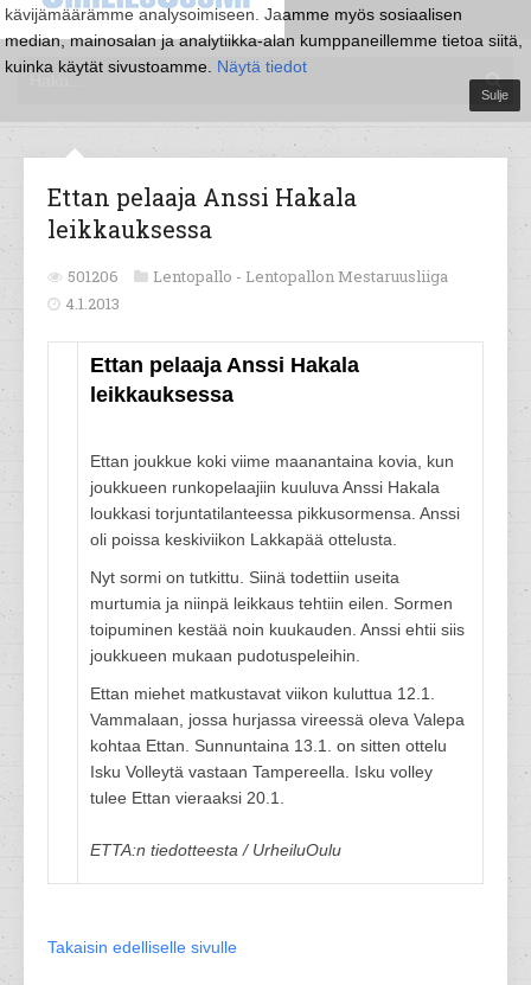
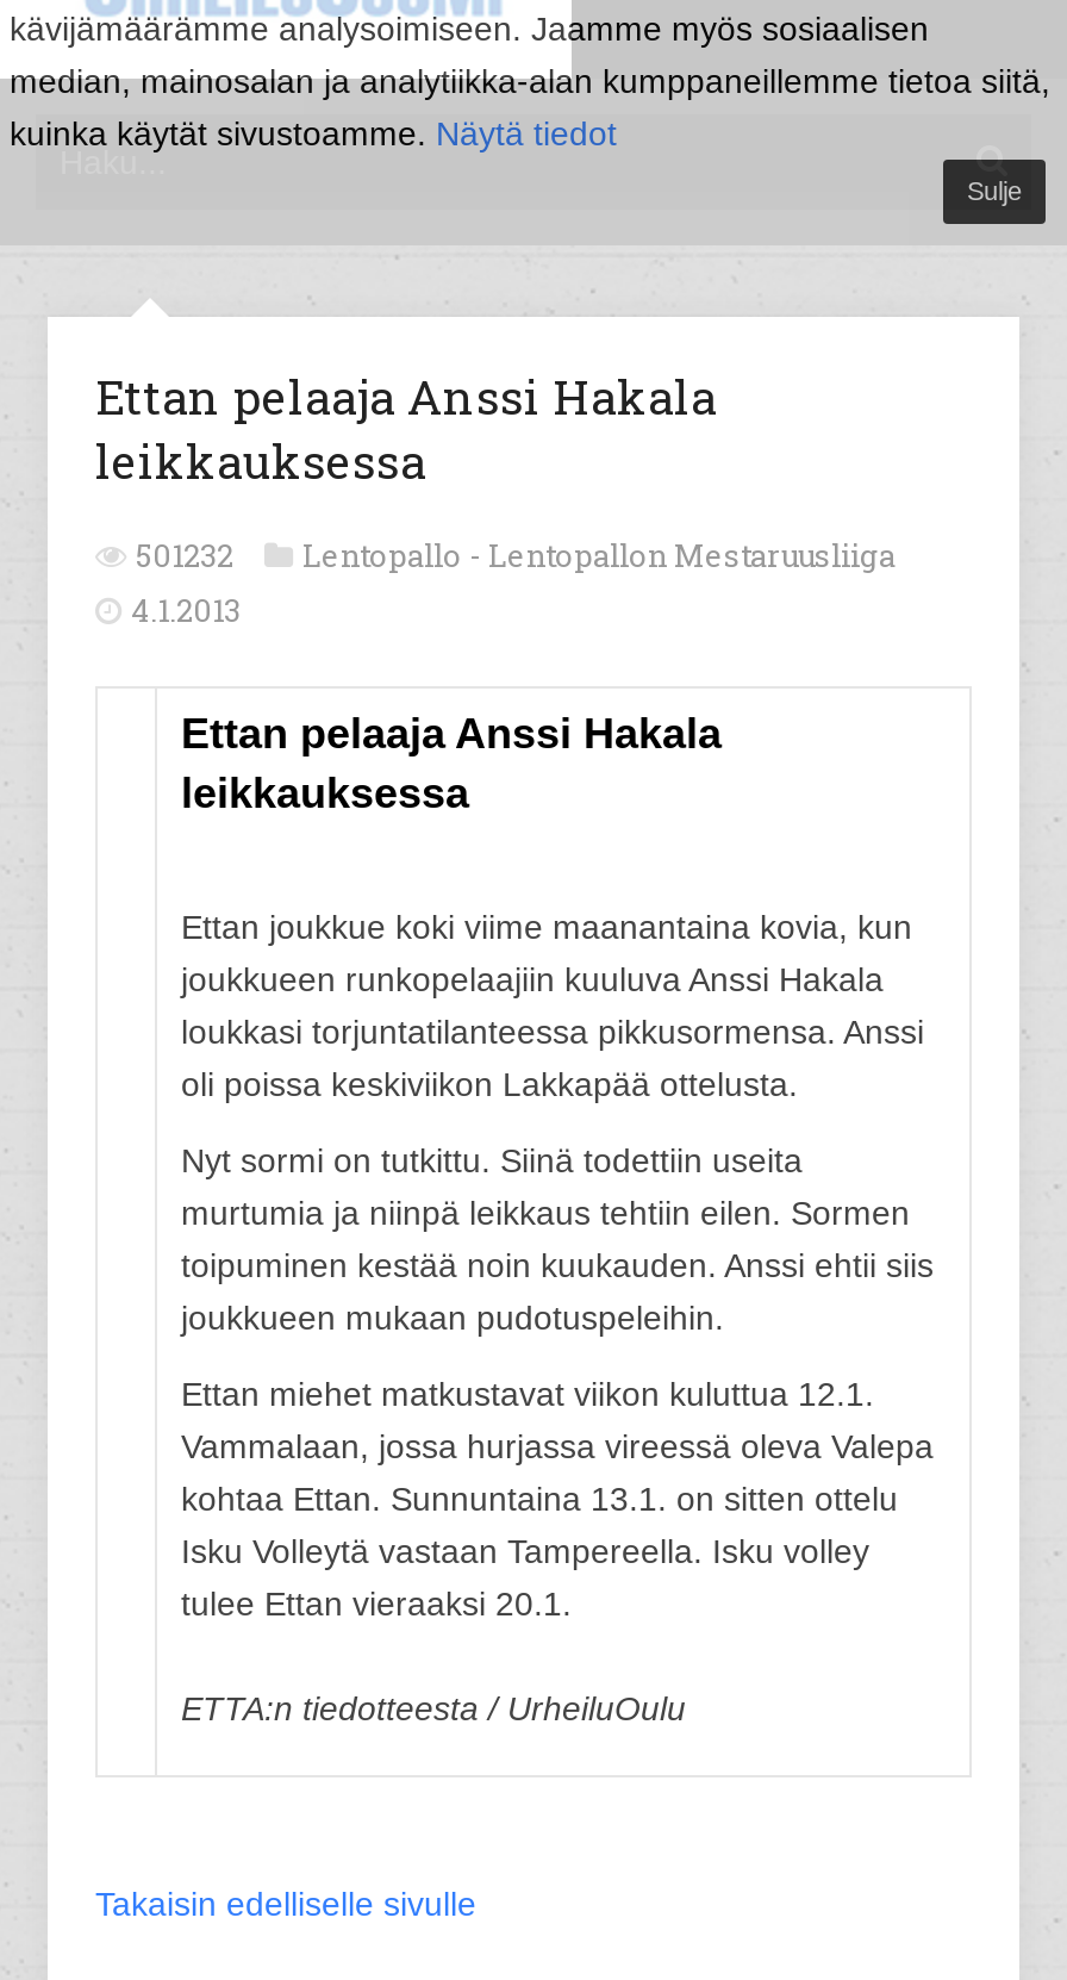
[68,266,448,287] 501206 Lentopallo - Lentopallon Mestaruusliiga -> [136,534,896,577] 501232 Lentopallo - Lentopallon Mestaruusliiga

